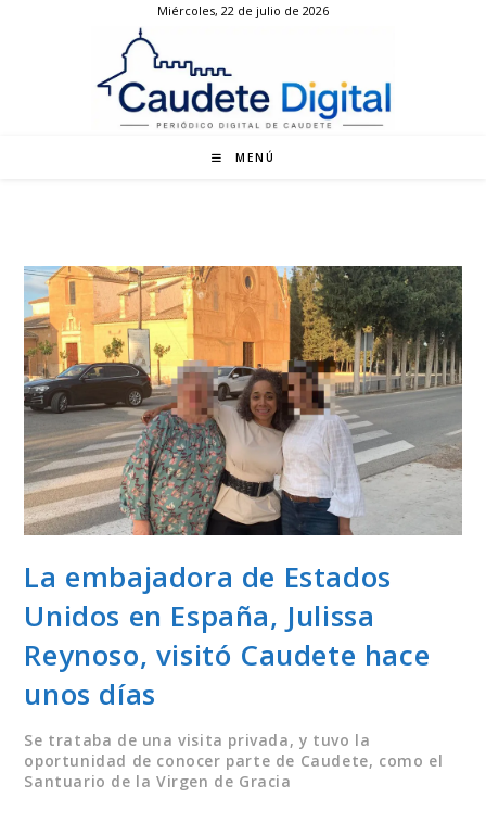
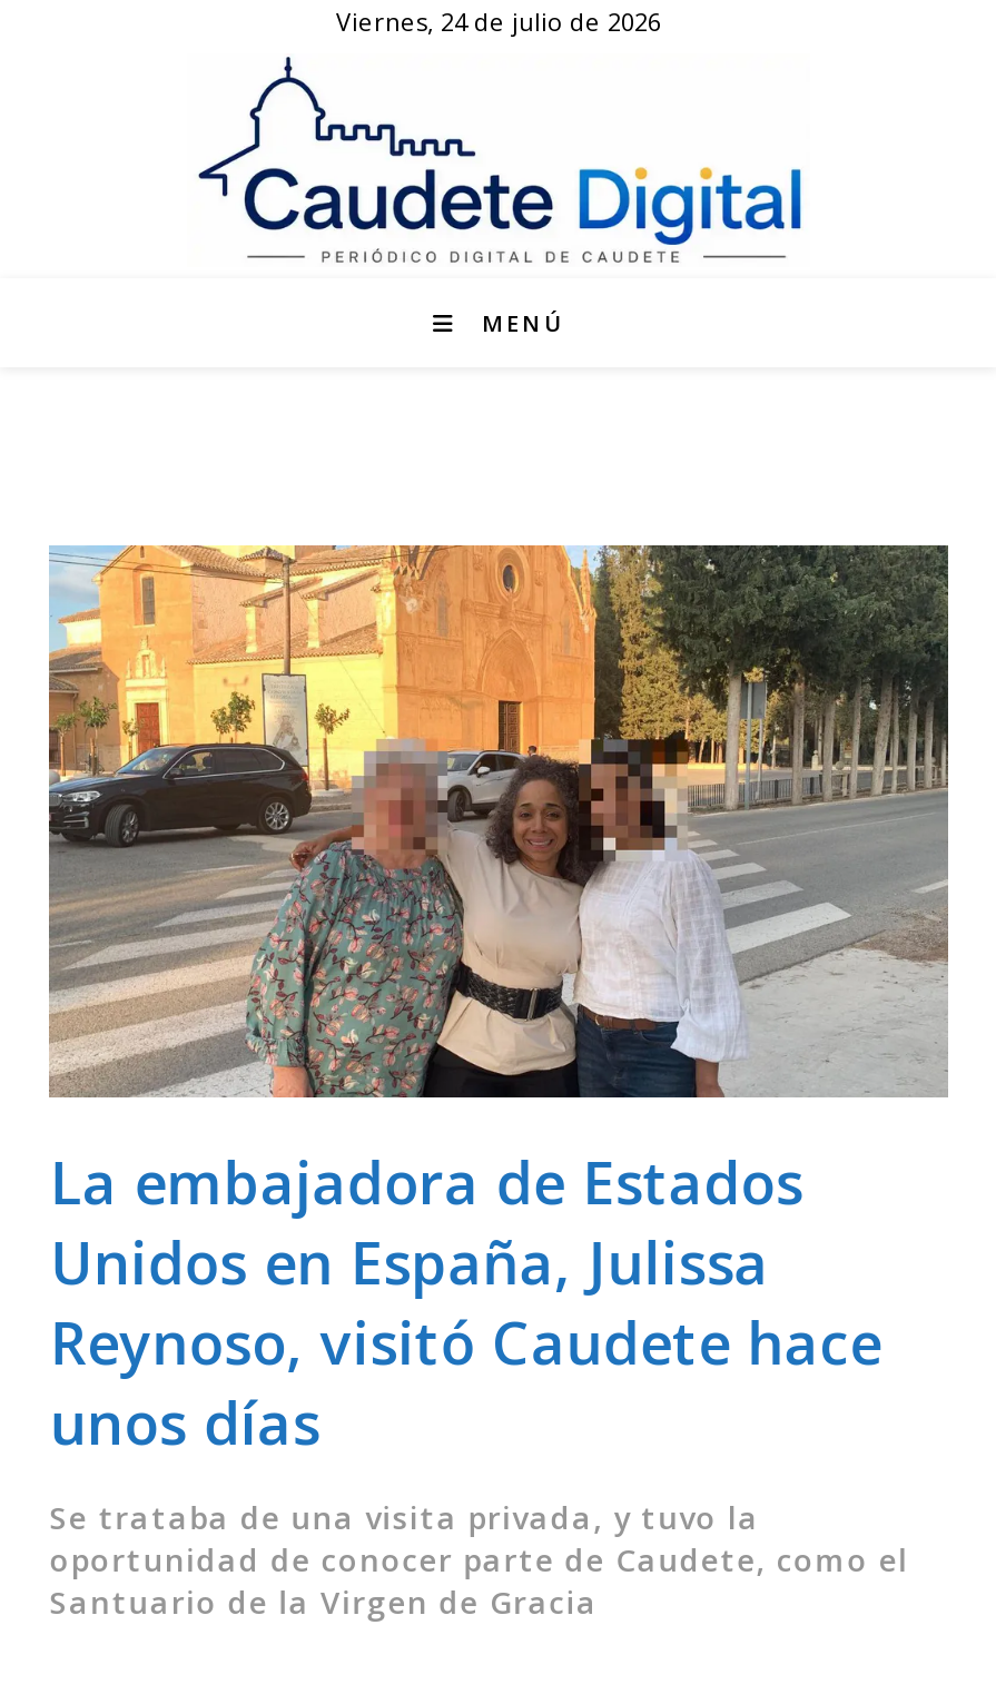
[157,2,329,18] Miércoles, 22 de julio de 2026 -> [336,4,661,38] Viernes, 24 de julio de 2026

